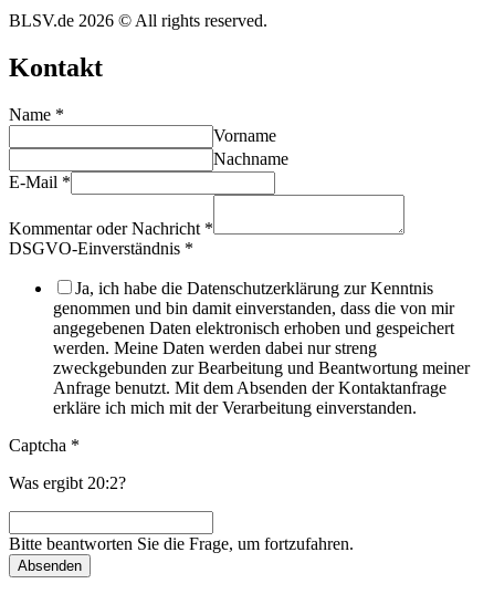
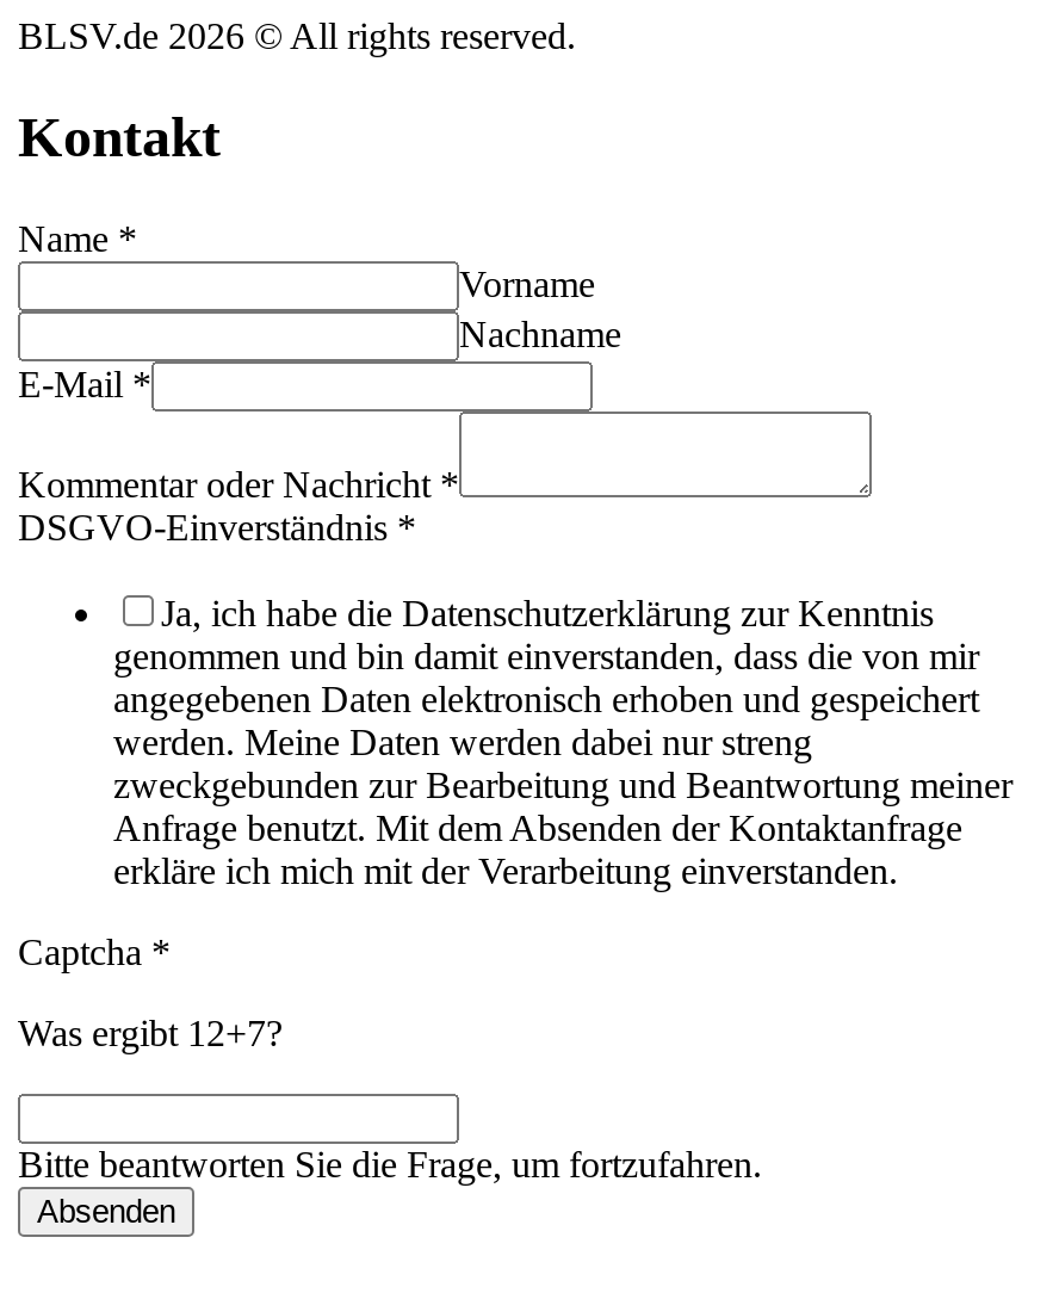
[9,474,126,492] Was ergibt 20:2? -> [18,1013,283,1053] Was ergibt 12+7?

